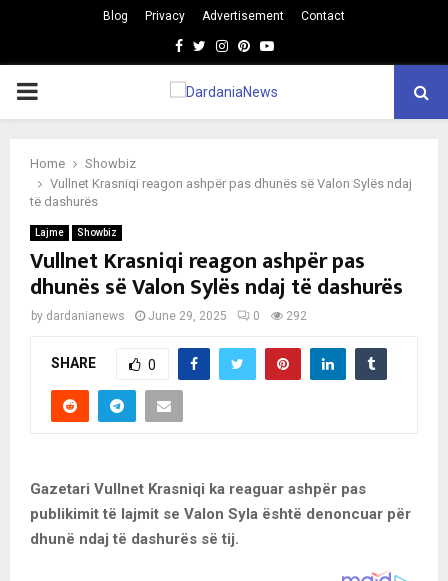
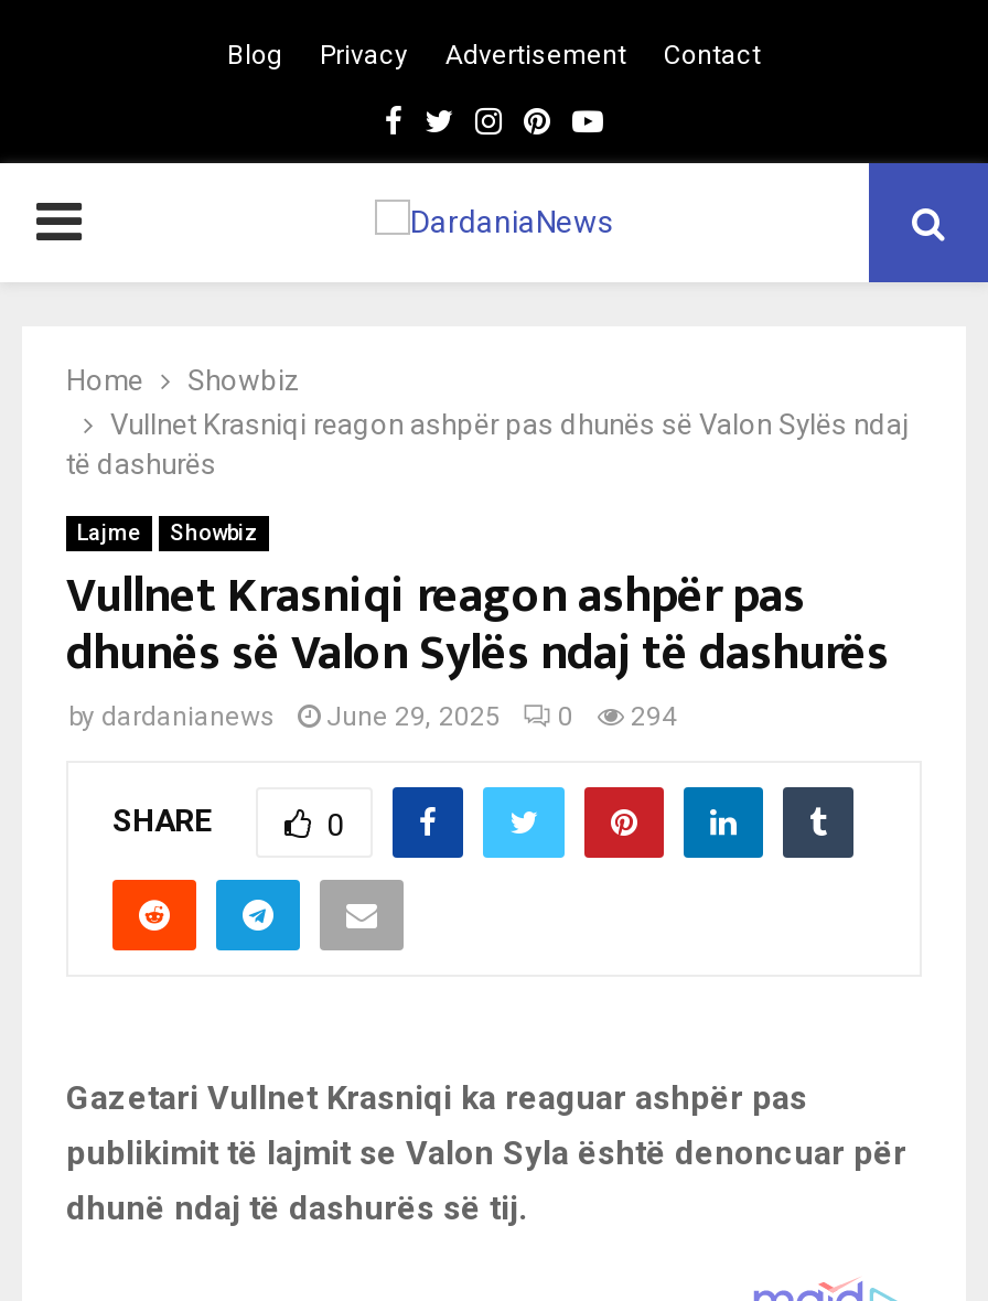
[31,309,307,323] by dardanianews June 29, 2025 0 292 -> [68,701,677,732] by dardanianews June 29, 2025 0 294

